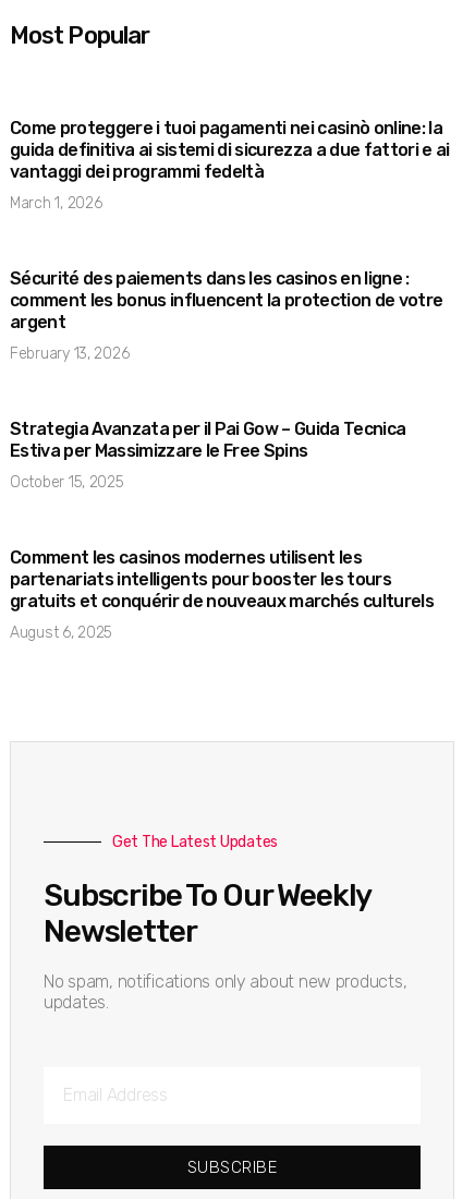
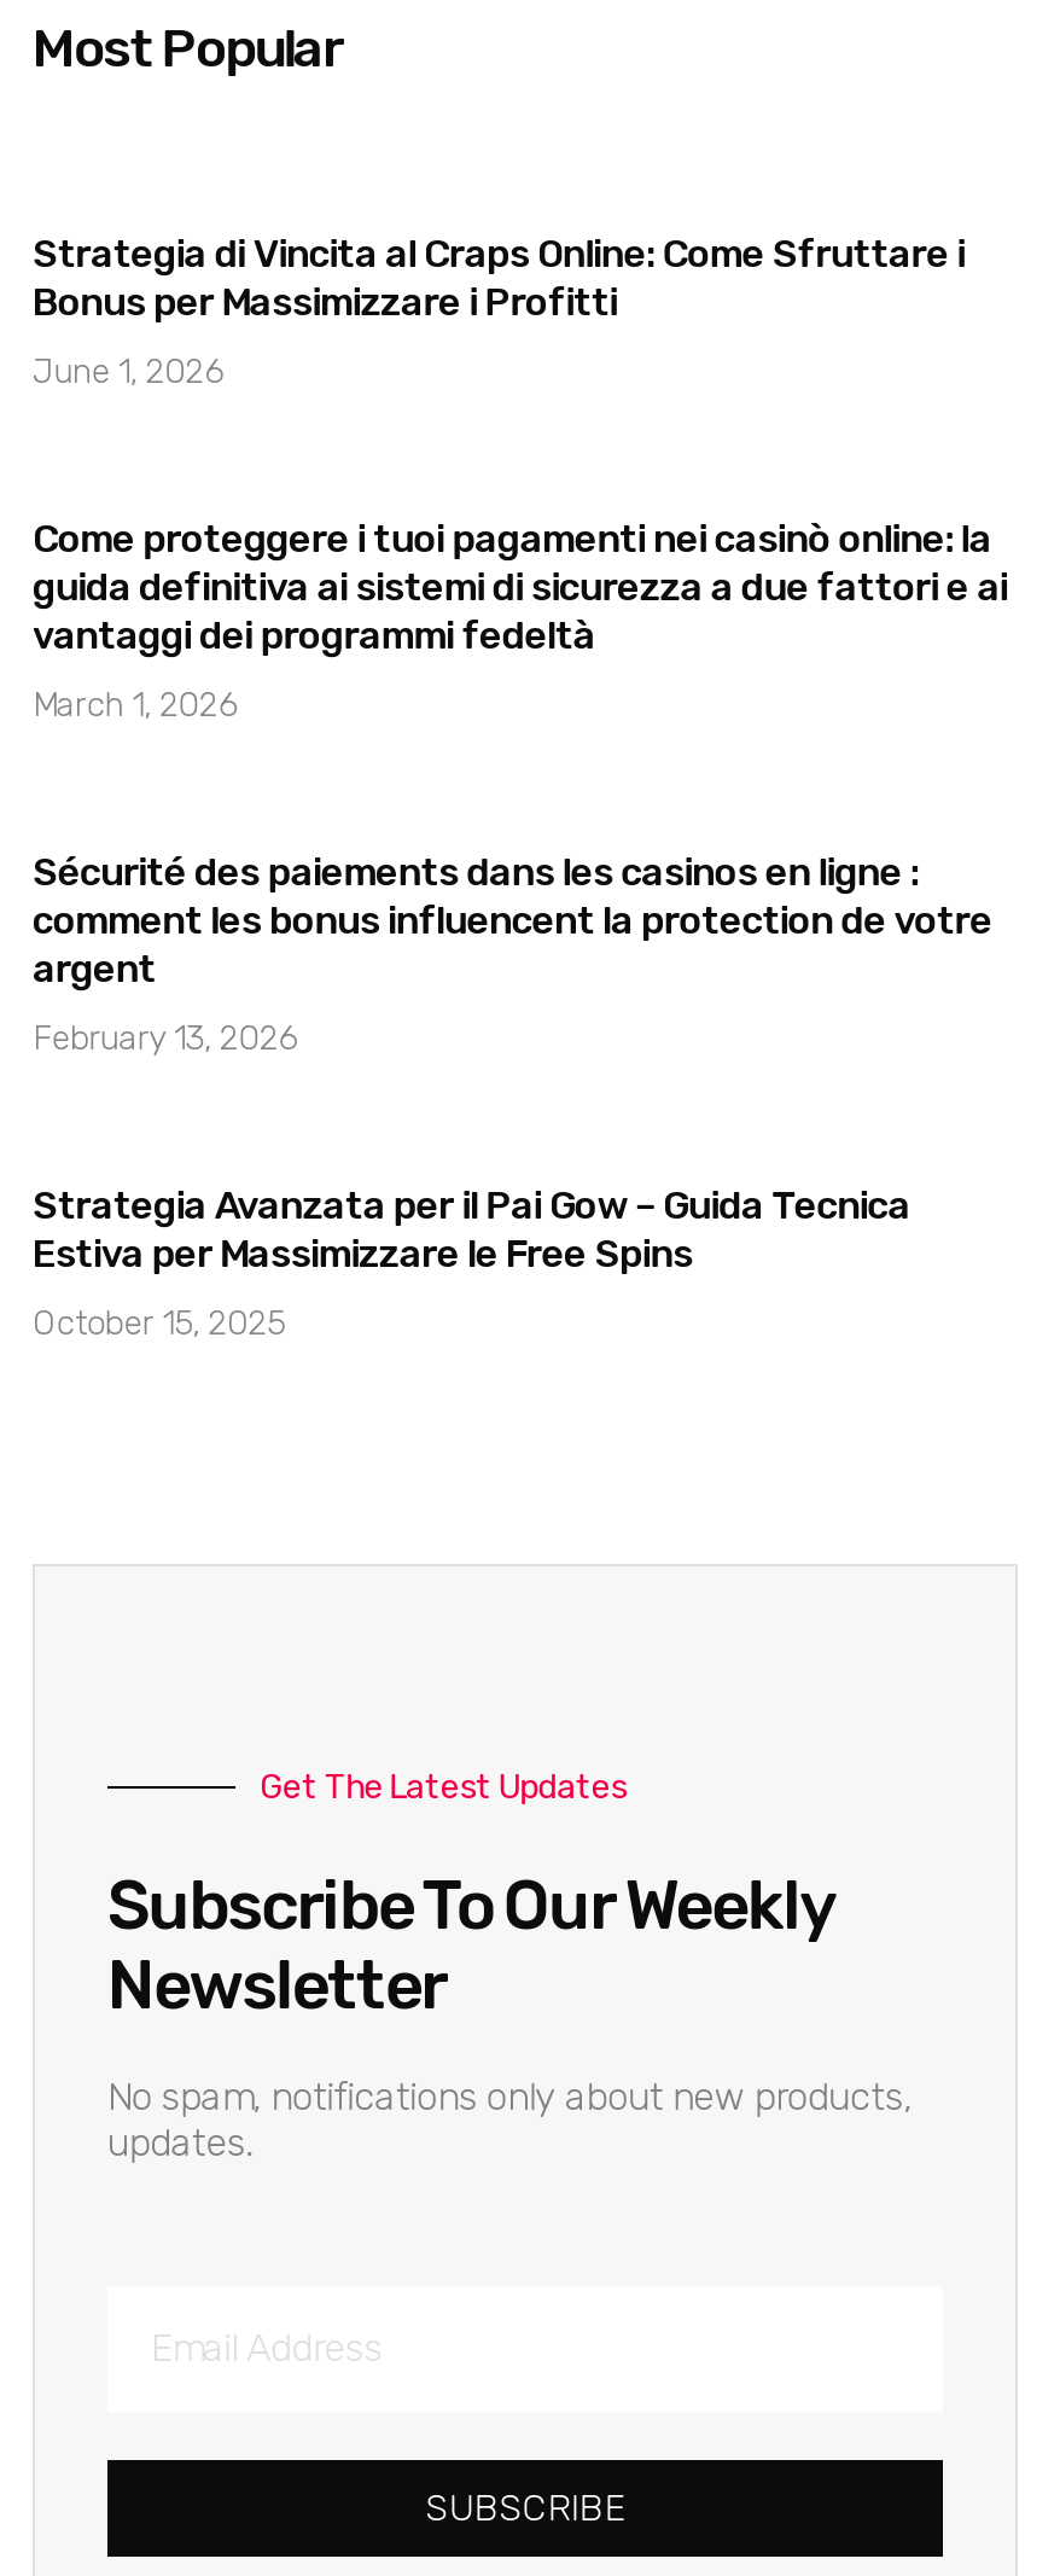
none -> [33,230,965,392] Strategia di Vincita al Craps Online: Come Sfruttare i | Bonus per Massimizzare i Profitti | June 1, 2026
moved [10,117,450,491] -> [33,515,1008,1343]: Come proteggere i tuoi pagamenti nei casinò online: la | guida definitiva ai sistemi di sicurezza a due fattori e ai | vantaggi dei programmi fedeltà | ... | Estiva per Massimizzare le Free Spins | October 15, 2025
[10,547,434,642] Comment les casinos modernes utilisent les | partenariats intelligents pour booster les tours | gratuits et conquérir de nouveaux marchés culturels | August 6, 2025 -> none

